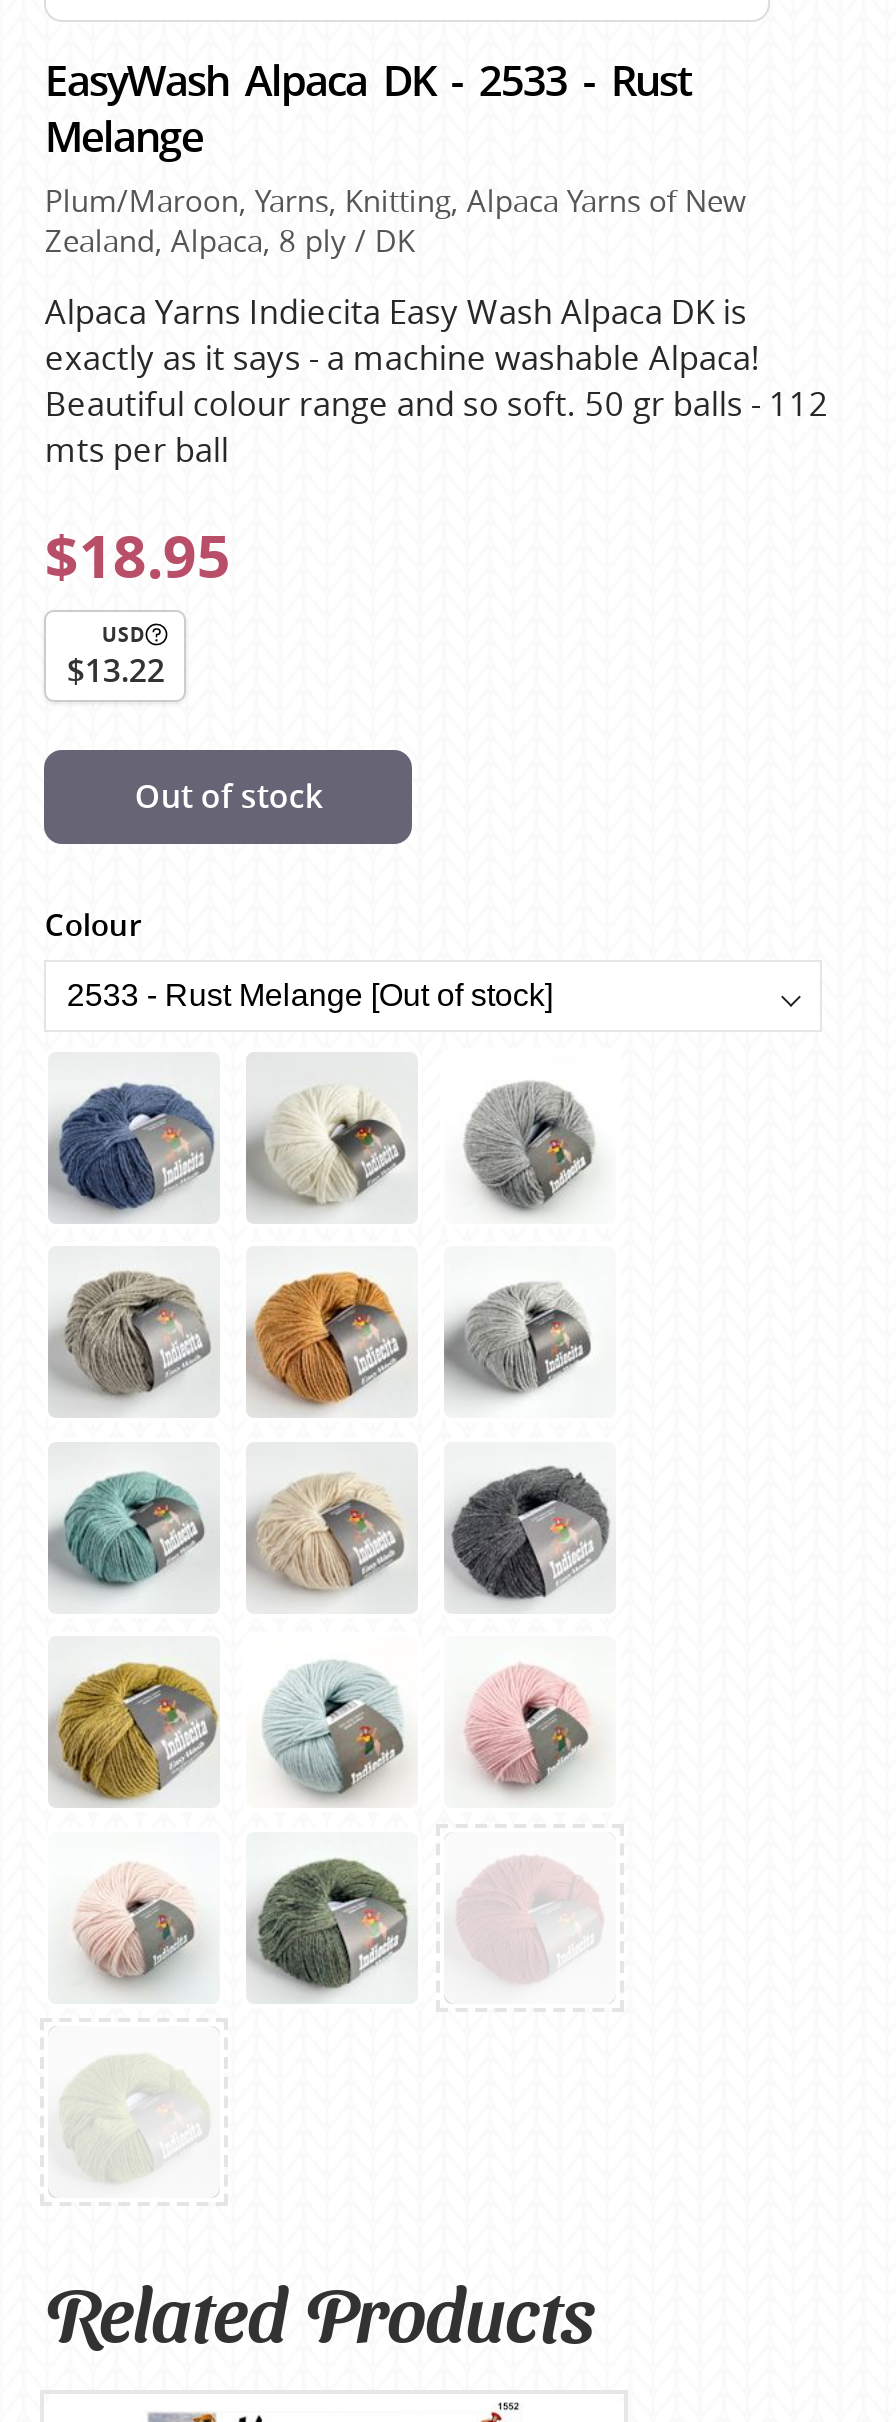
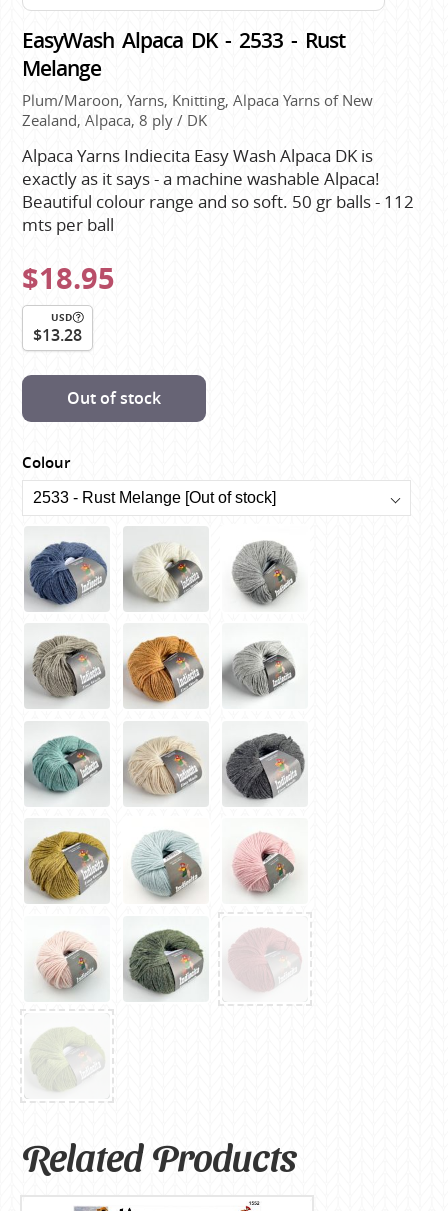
[67,648,165,692] $13.22 -> [33,324,82,346] $13.28

